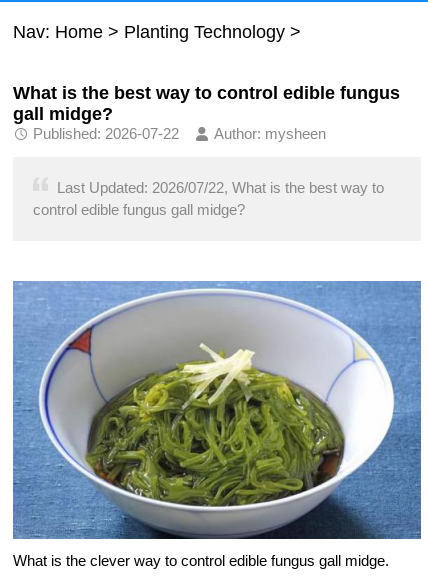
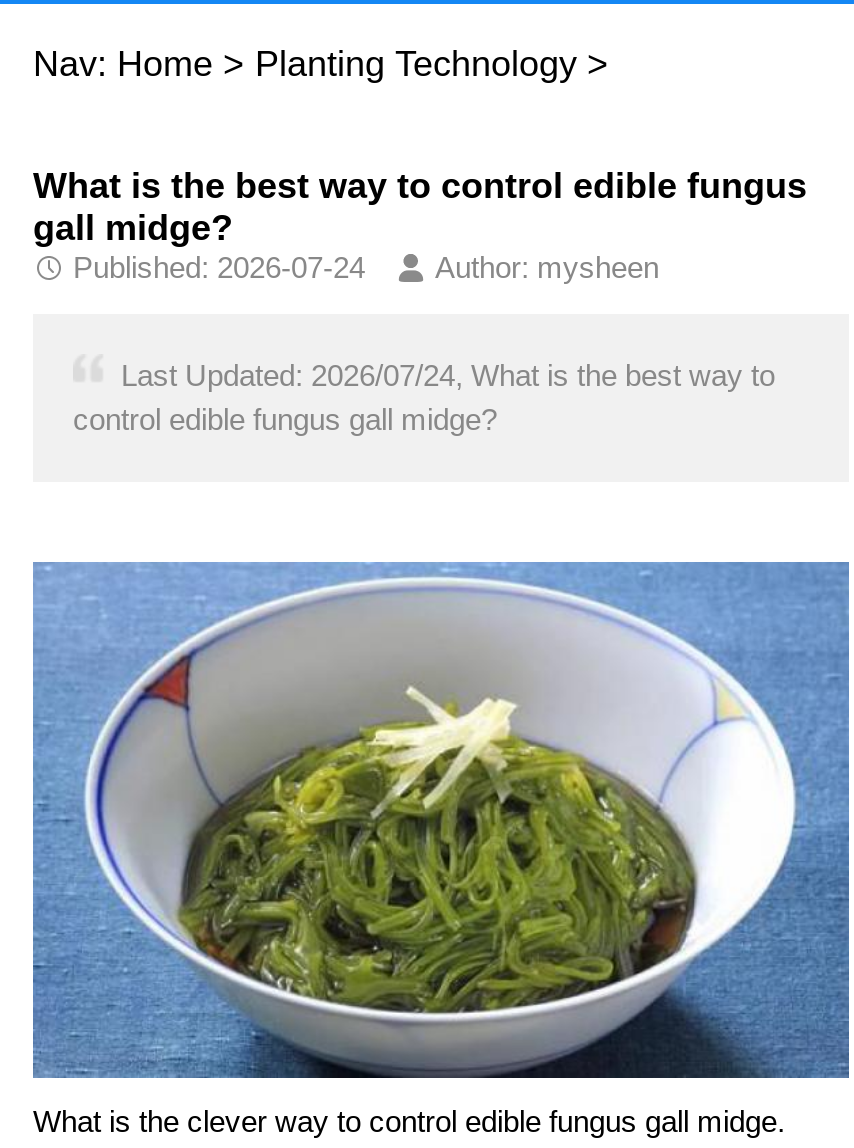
[33,125,179,142] Published: 2026-07-22 -> [73,250,365,284] Published: 2026-07-24
[57,179,384,196] Last Updated: 2026/07/22, What is the best way to -> [121,358,775,392] Last Updated: 2026/07/24, What is the best way to

